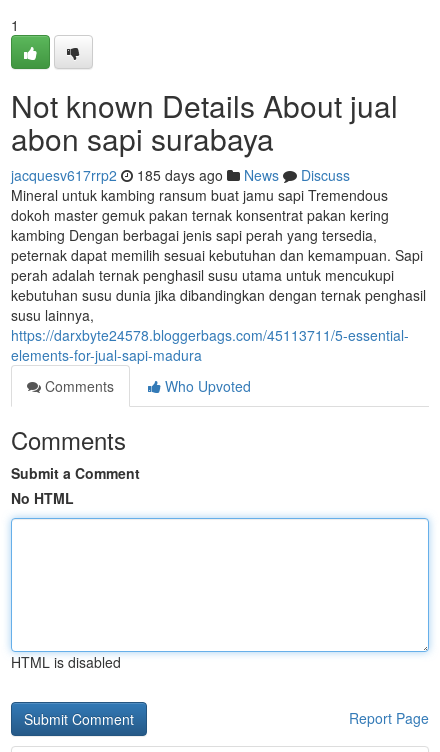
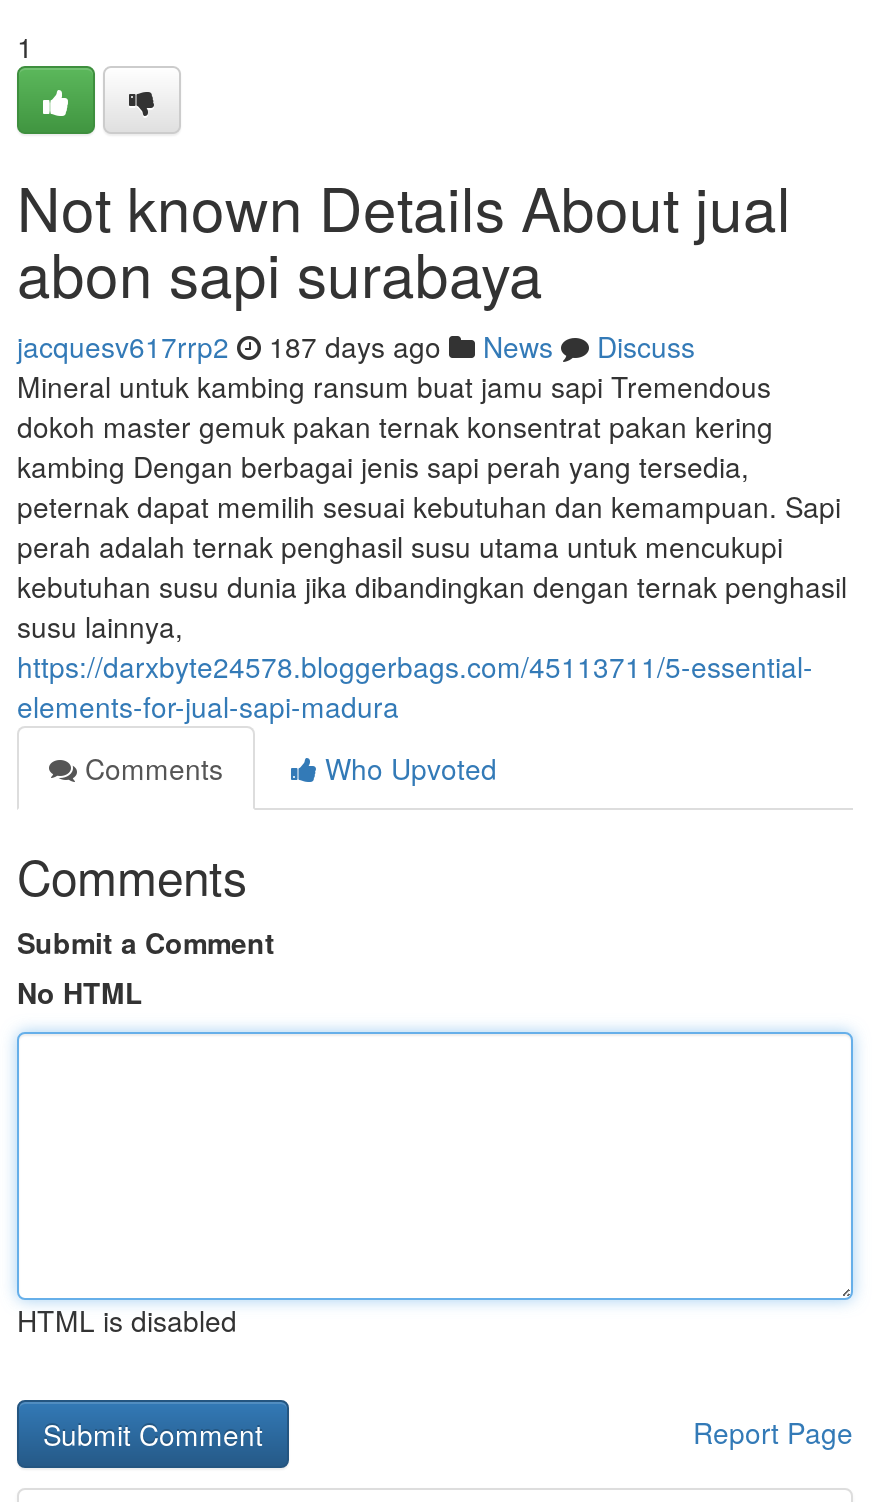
[11,165,350,185] jacquesv617rrp2 185 days ago News Discuss -> [17,326,695,366] jacquesv617rrp2 187 days ago News Discuss

